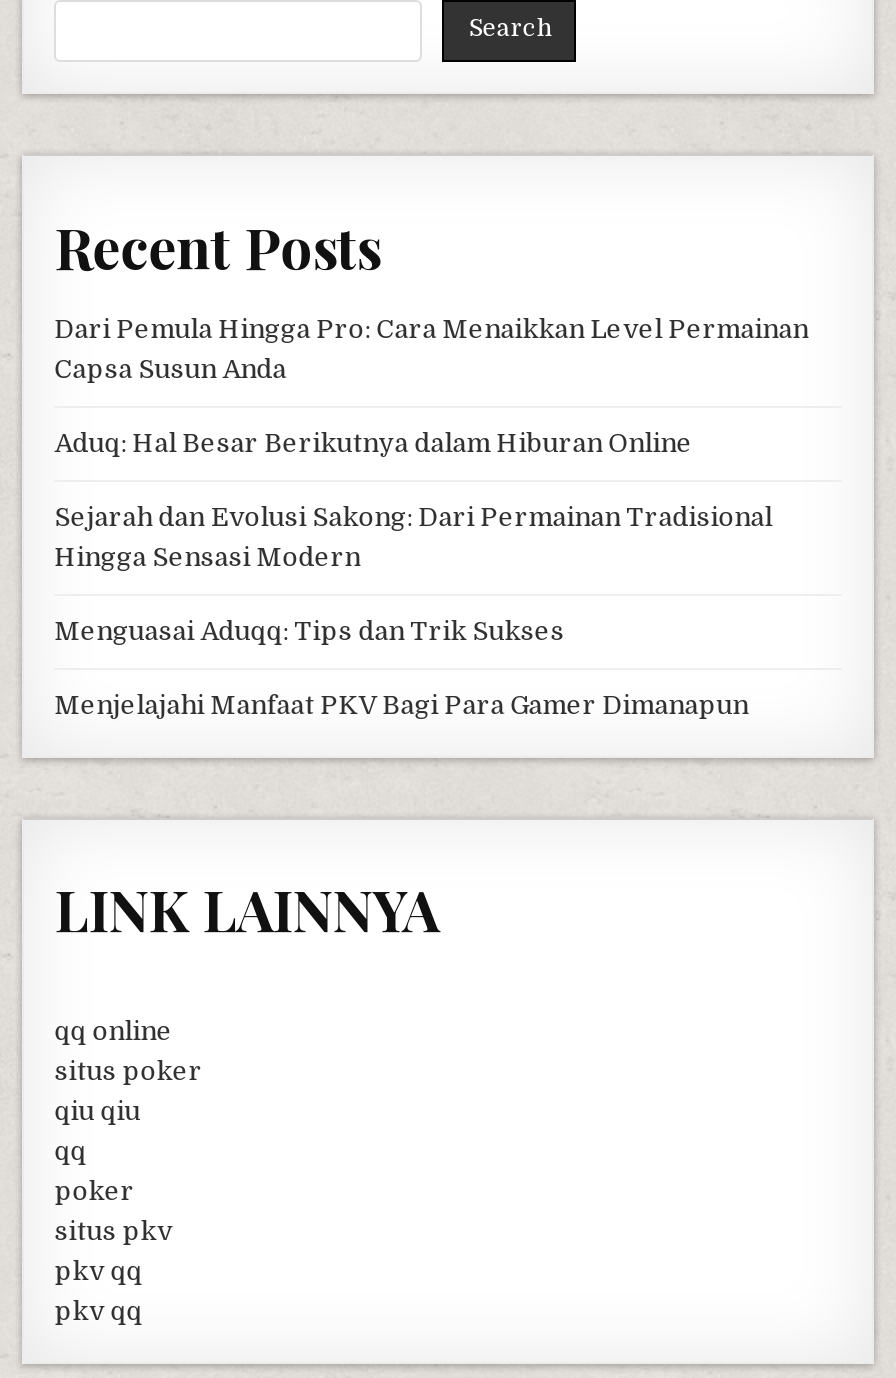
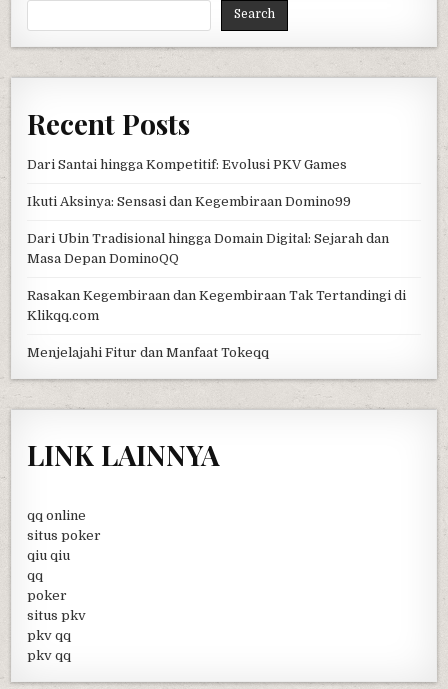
[54,313,808,383] Dari Pemula Hingga Pro: Cara Menaikkan Level Permainan | Capsa Susun Anda -> [27,157,347,172] Dari Santai hingga Kompetitif: Evolusi PKV Games
[54,427,692,457] Aduq: Hal Besar Berikutnya dalam Hiburan Online -> [27,194,351,209] Ikuti Aksinya: Sensasi dan Kegembiraan Domino99
[54,501,772,571] Sejarah dan Evolusi Sakong: Dari Permainan Tradisional | Hingga Sensasi Modern -> [27,231,389,266] Dari Ubin Tradisional hingga Domain Digital: Sejarah dan | Masa Depan DominoQQ
[54,615,564,645] Menguasai Aduqq: Tips dan Trik Sukses -> [27,288,406,323] Rasakan Kegembiraan dan Kegembiraan Tak Tertandingi di | Klikqq.com
[54,689,748,719] Menjelajahi Manfaat PKV Bagi Para Gamer Dimanapun -> [27,345,269,360] Menjelajahi Fitur dan Manfaat Tokeqq

